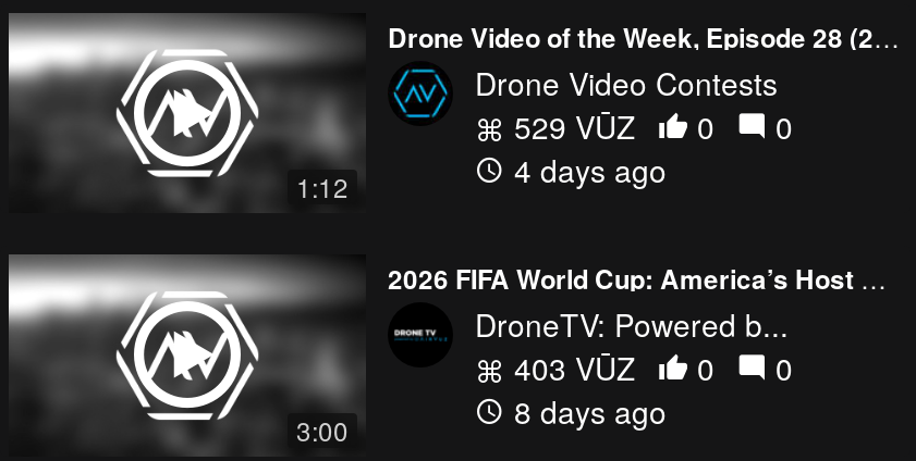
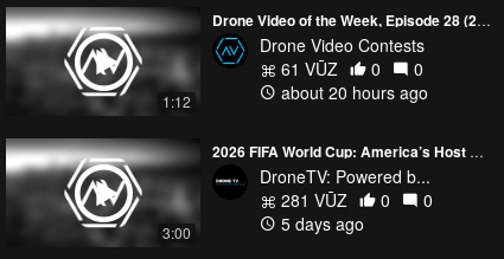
[505,105,636,149] 529 VŪZ -> [276,57,338,81] 61 VŪZ
[505,149,667,192] 4 days ago -> [276,81,428,104] about 20 hours ago
[505,347,636,390] 403 VŪZ -> [276,189,347,212] 281 VŪZ
[505,390,667,434] 8 days ago -> [276,212,364,236] 5 days ago

